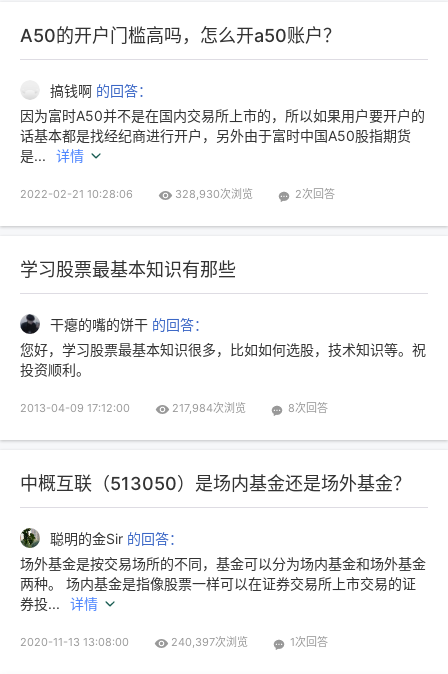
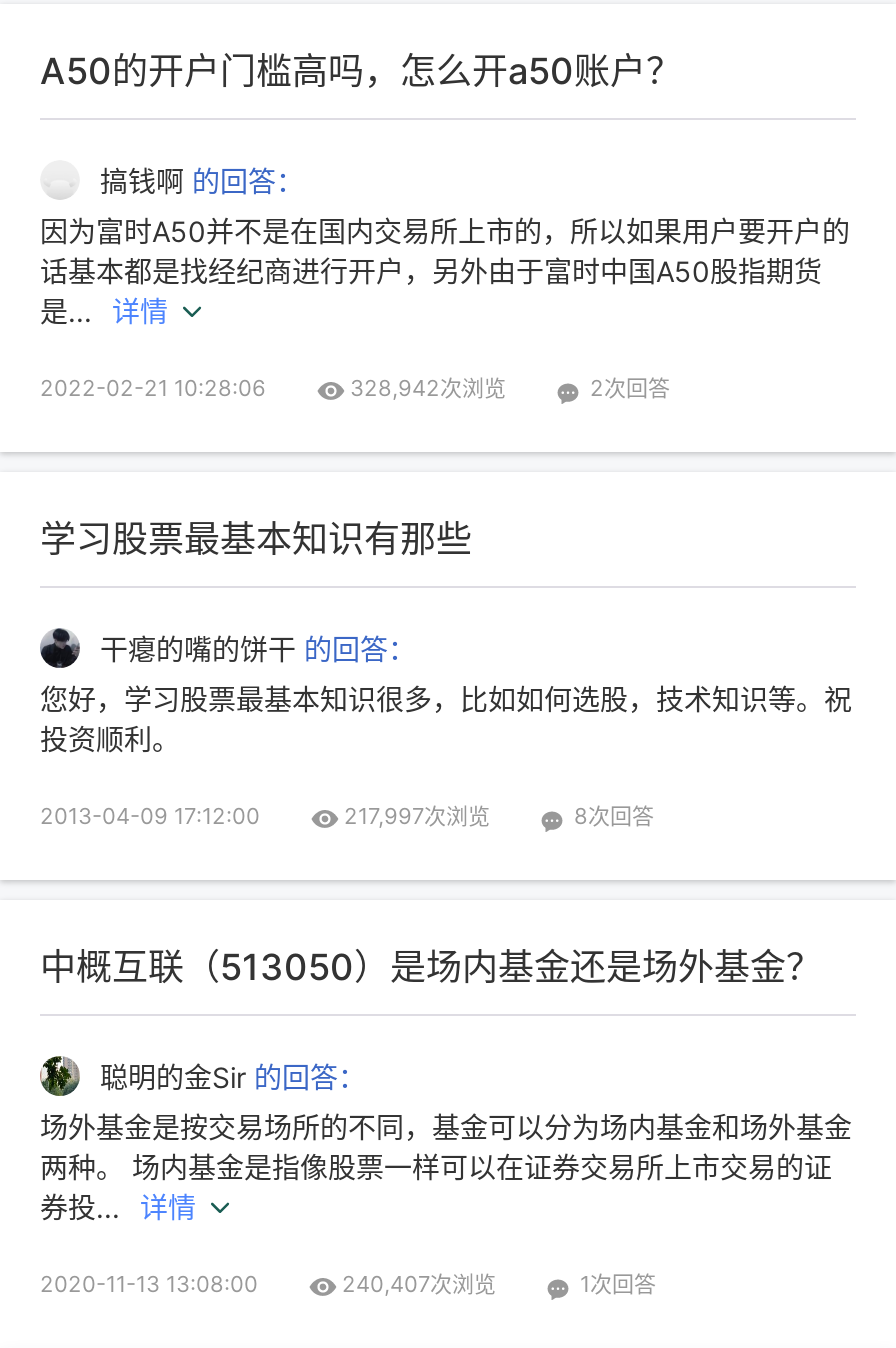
[175,187,253,201] 328,930次浏览 -> [350,374,506,402] 328,942次浏览
[172,401,246,415] 217,984次浏览 -> [344,802,490,830] 217,997次浏览
[171,635,248,649] 240,397次浏览 -> [342,1270,496,1298] 240,407次浏览

